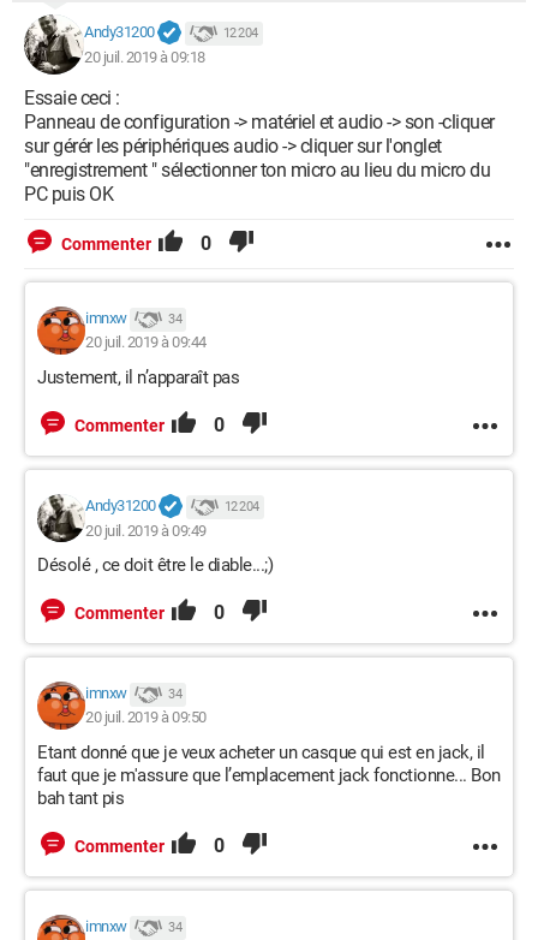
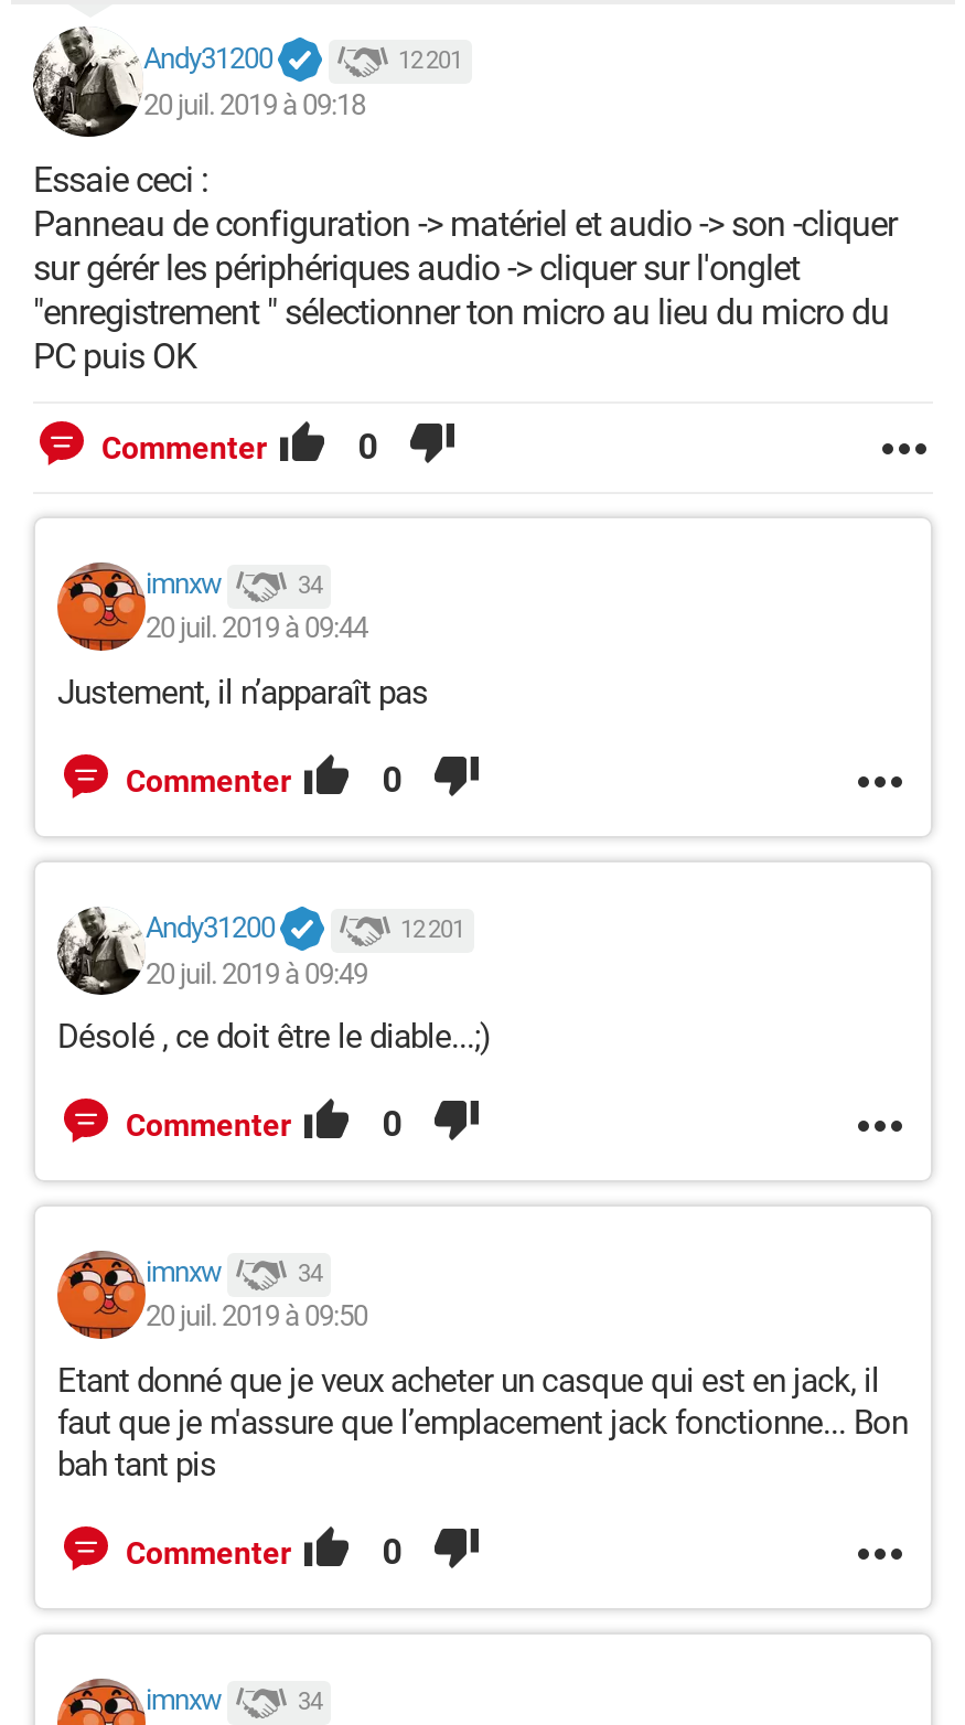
[223,25,258,41] 12 204 -> [398,46,462,75] 12 201
[224,499,259,514] 12 204 -> [400,915,464,944] 12 201

